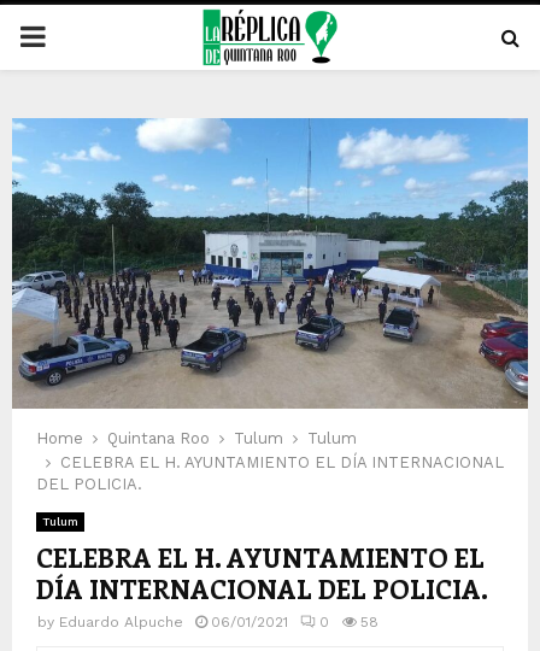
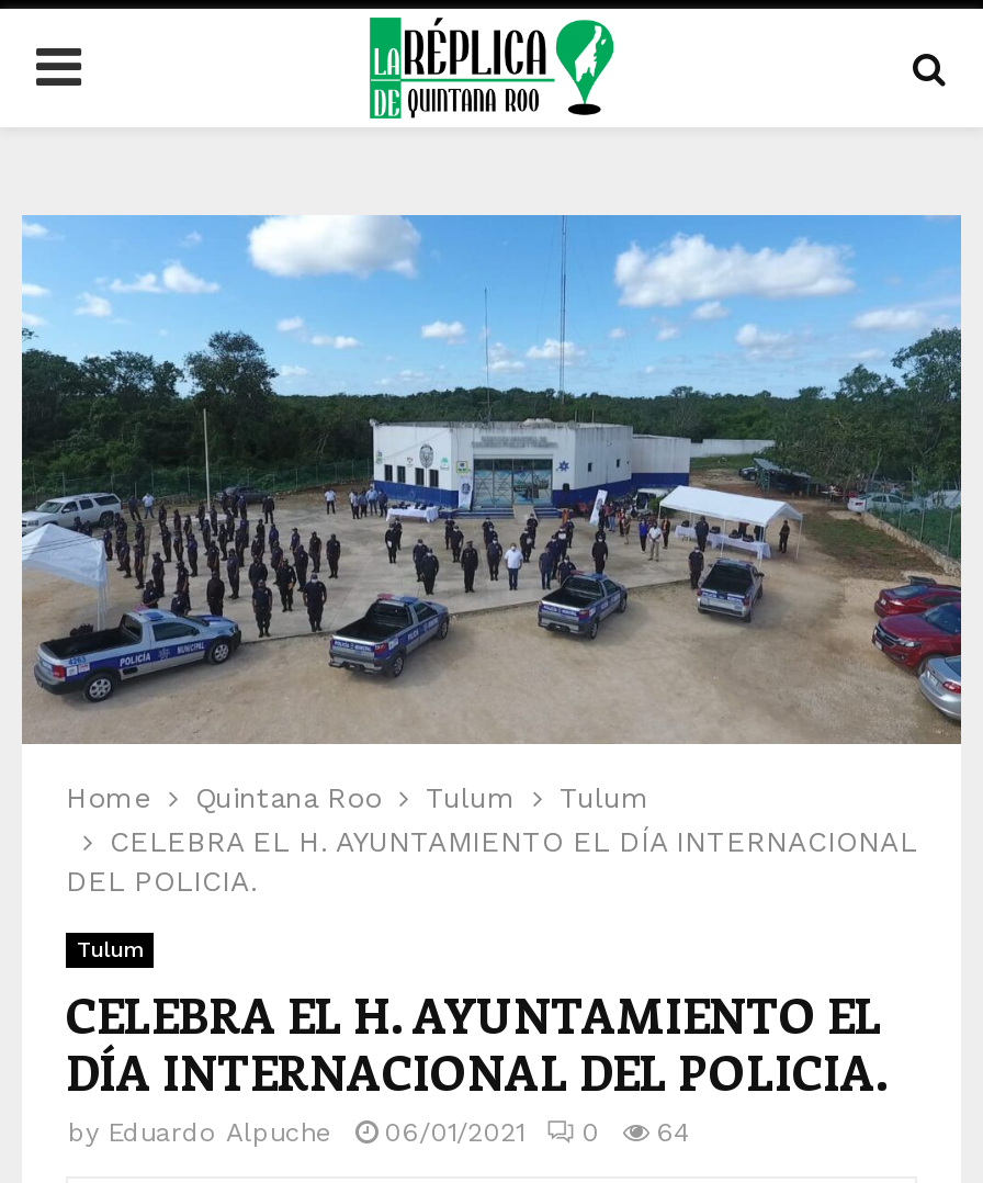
[37,613,378,630] by Eduardo Alpuche 06/01/2021 0 58 -> [68,1116,689,1147] by Eduardo Alpuche 06/01/2021 0 64

